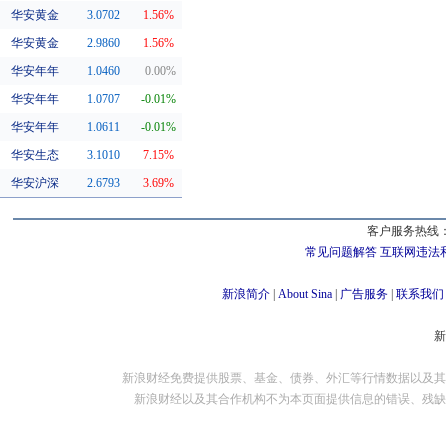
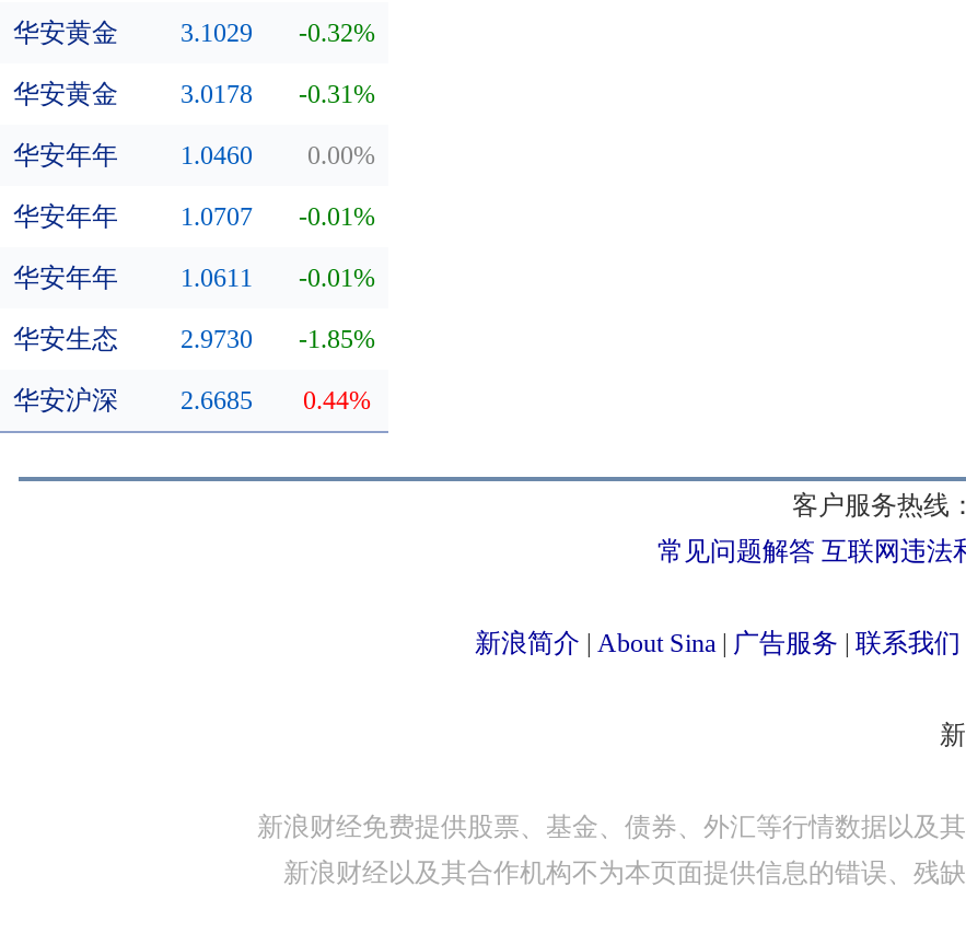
[87,8,120,22] 3.0702 -> [181,17,253,48] 3.1029
[143,8,174,22] 1.56% -> [299,17,375,48] -0.32%
[87,36,120,50] 2.9860 -> [181,79,253,109] 3.0178
[143,36,174,50] 1.56% -> [299,79,375,109] -0.31%
[87,148,120,162] 3.1010 -> [181,324,253,354] 2.9730
[143,148,174,162] 7.15% -> [299,324,375,354] -1.85%
[87,176,120,190] 2.6793 -> [181,385,253,416] 2.6685
[143,176,174,190] 3.69% -> [303,385,371,416] 0.44%

